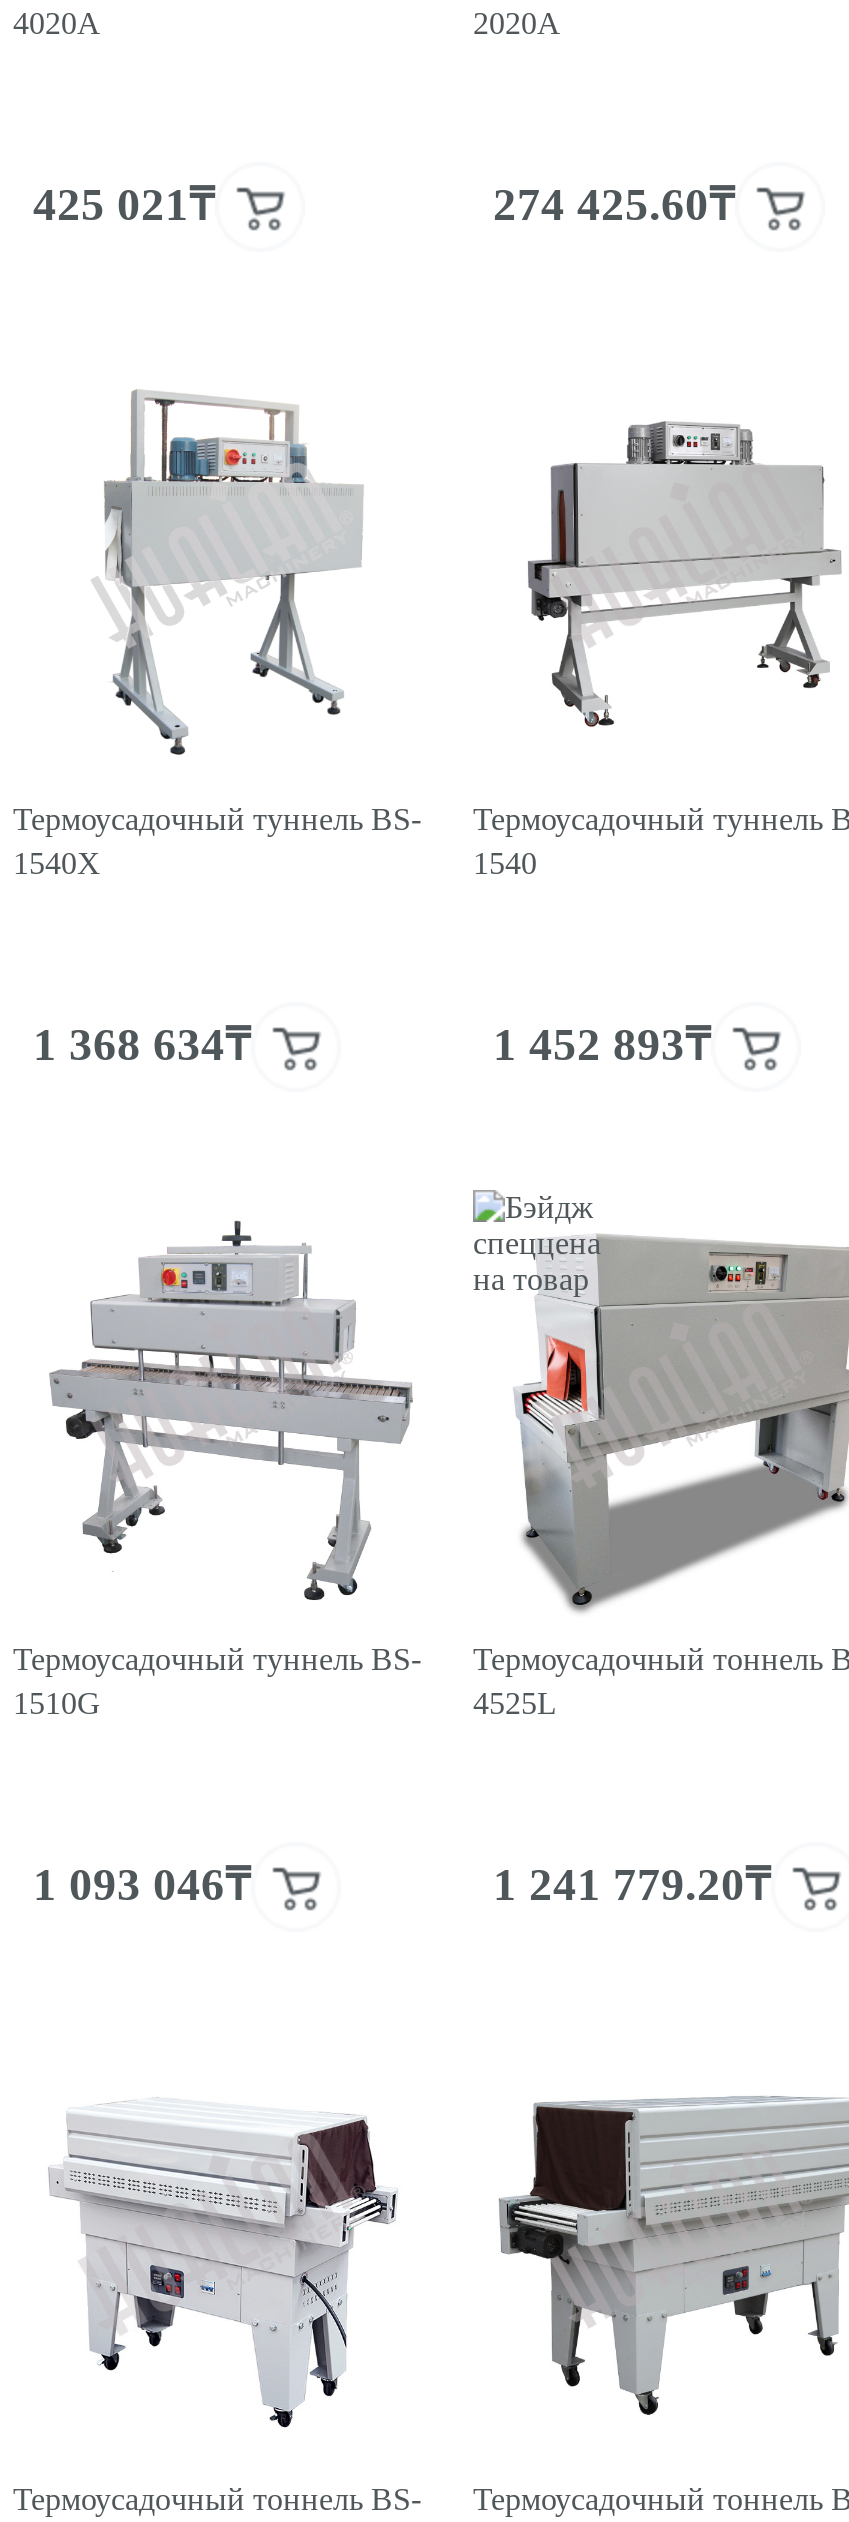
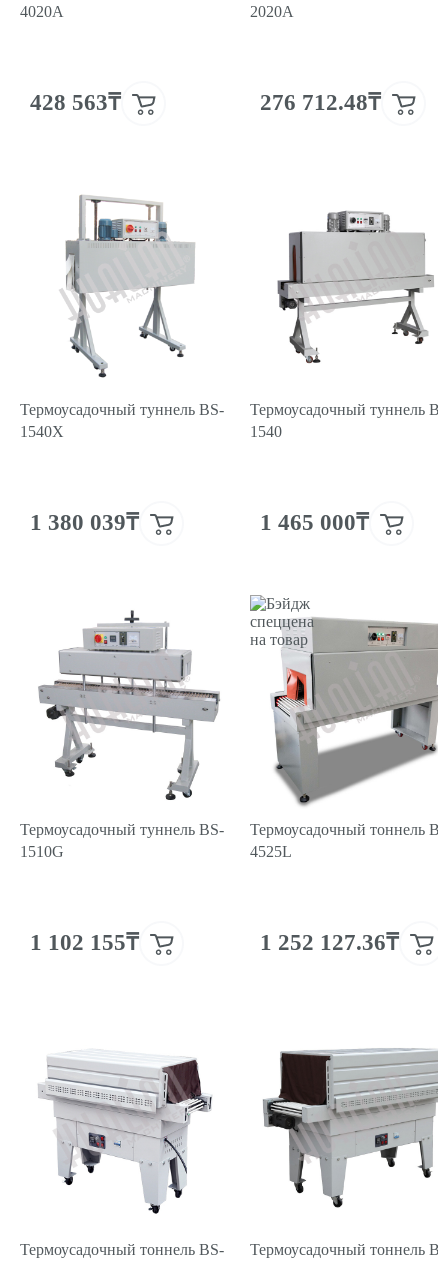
[33,180,215,230] 425 021₸ -> [30,90,121,115] 428 563₸
[493,180,735,230] 274 425.60₸ -> [260,90,381,115] 276 712.48₸
[33,1020,251,1070] 1 368 634₸ -> [30,510,139,535] 1 380 039₸
[493,1020,711,1070] 1 452 893₸ -> [260,510,369,535] 1 465 000₸
[33,1860,251,1910] 1 093 046₸ -> [30,930,139,955] 1 102 155₸
[493,1860,771,1910] 1 241 779.20₸ -> [260,930,399,955] 1 252 127.36₸

